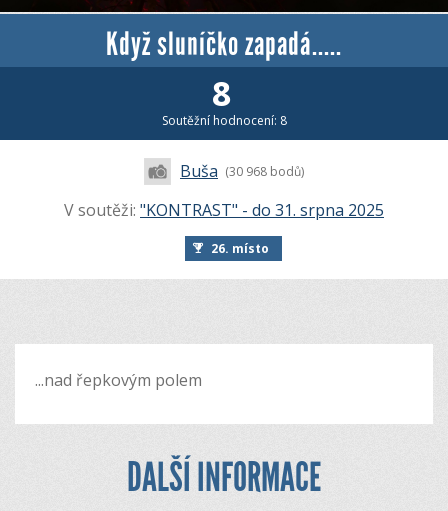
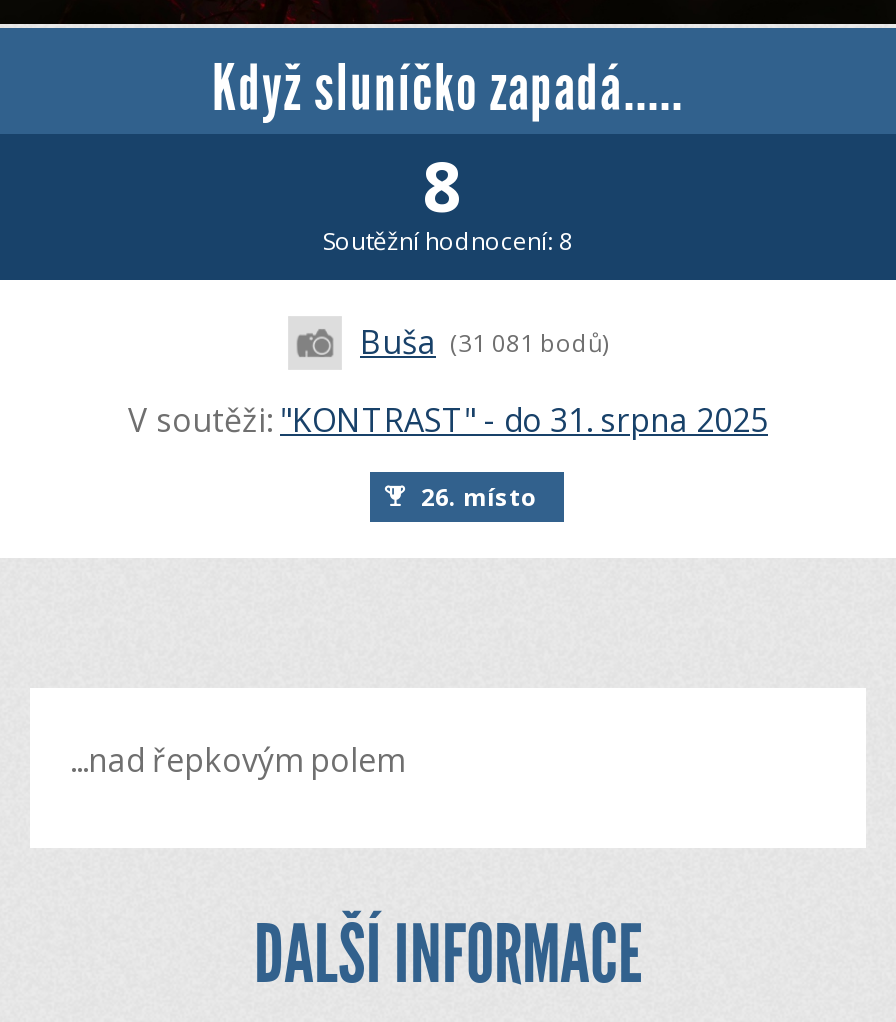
[180,160,304,182] Buša (30 968 bodů) -> [360,319,608,363] Buša (31 081 bodů)

